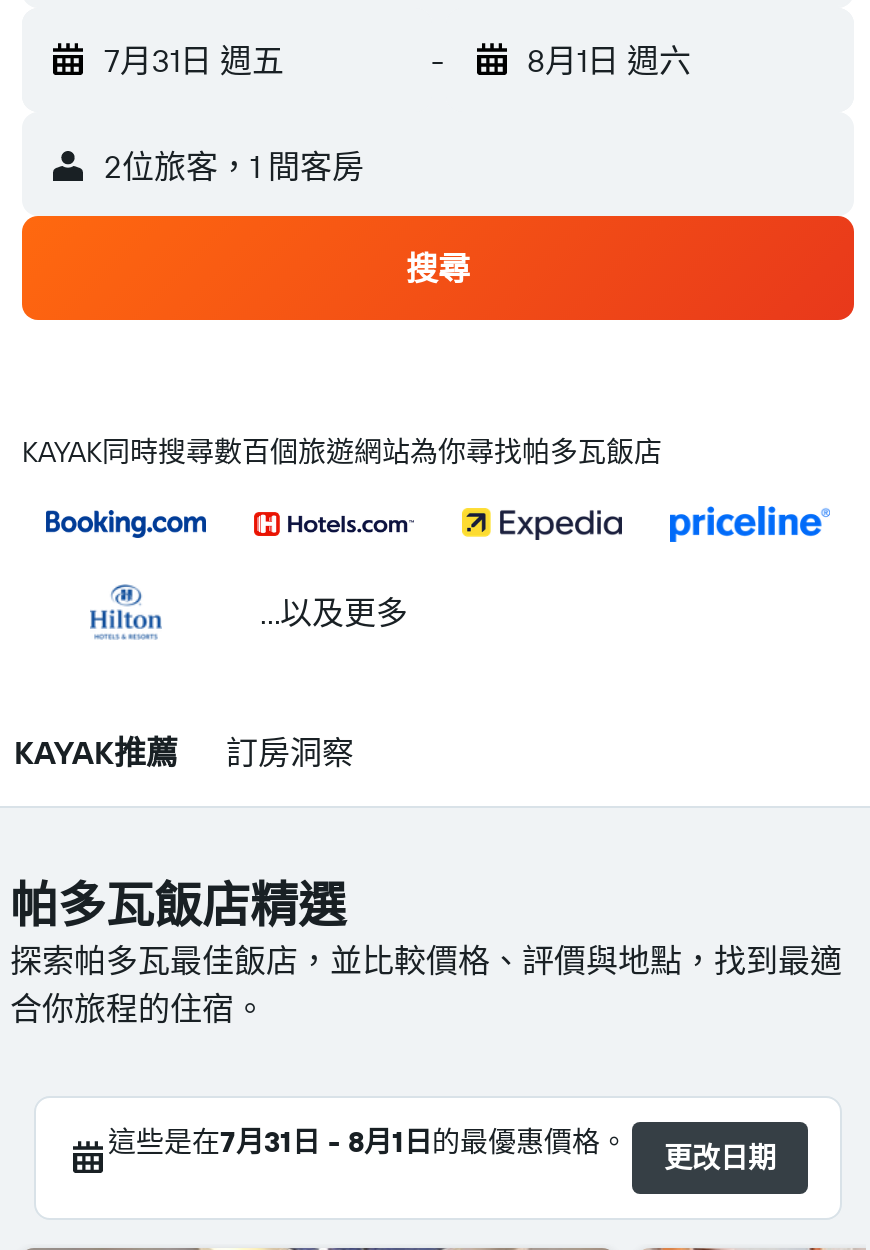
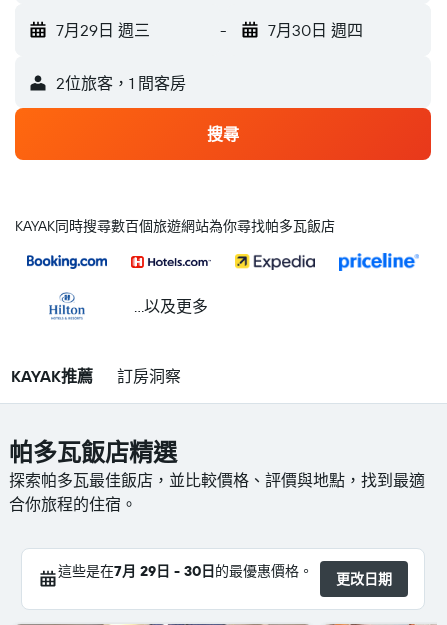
[104,40,284,80] 7月31日 週五 -> [56,20,150,40] 7月29日 週三
[527,40,691,80] 8月1日 週六 -> [267,20,362,40] 7月30日 週四
[108,1124,628,1160] 這些是在7月31日 - 8月1日的最優惠價格。 -> [58,562,313,580] 這些是在7月 29日 - 30日的最優惠價格。

